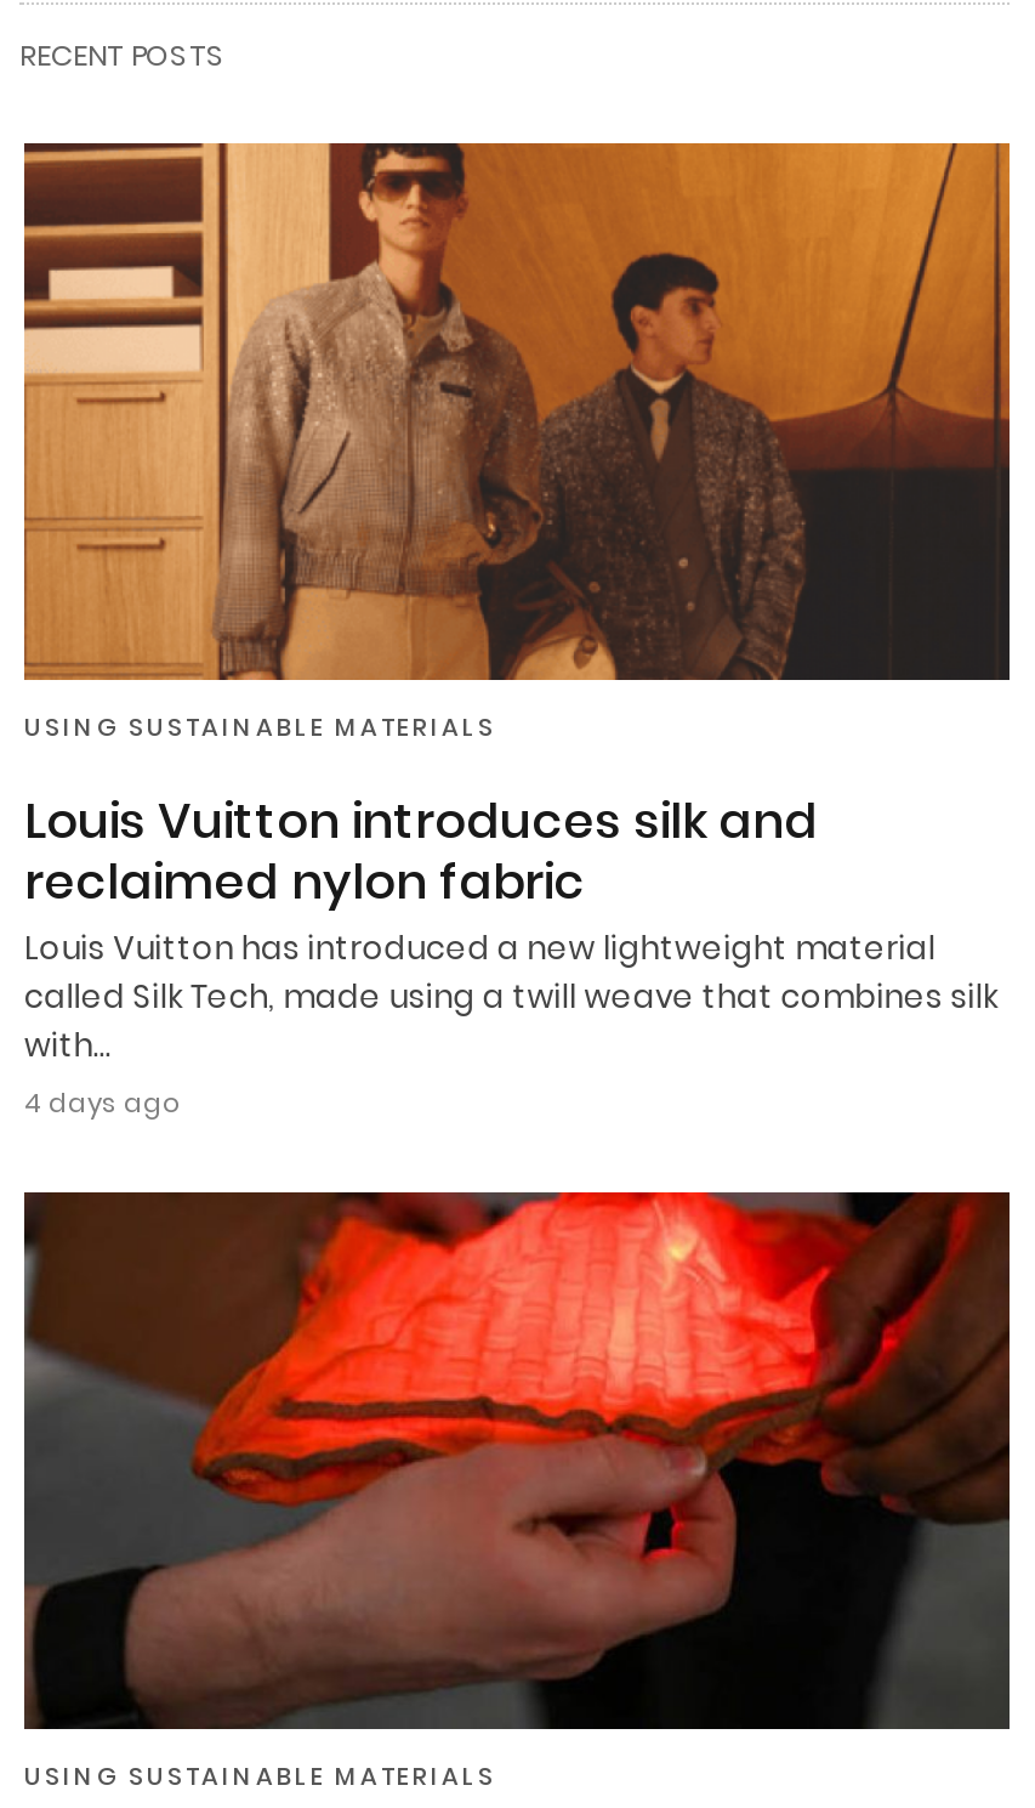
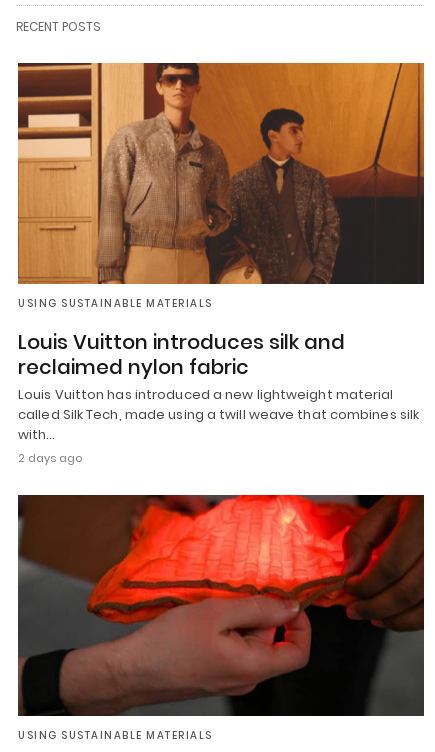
[24,1083,180,1122] 4 days ago -> [18,450,82,466] 2 days ago

